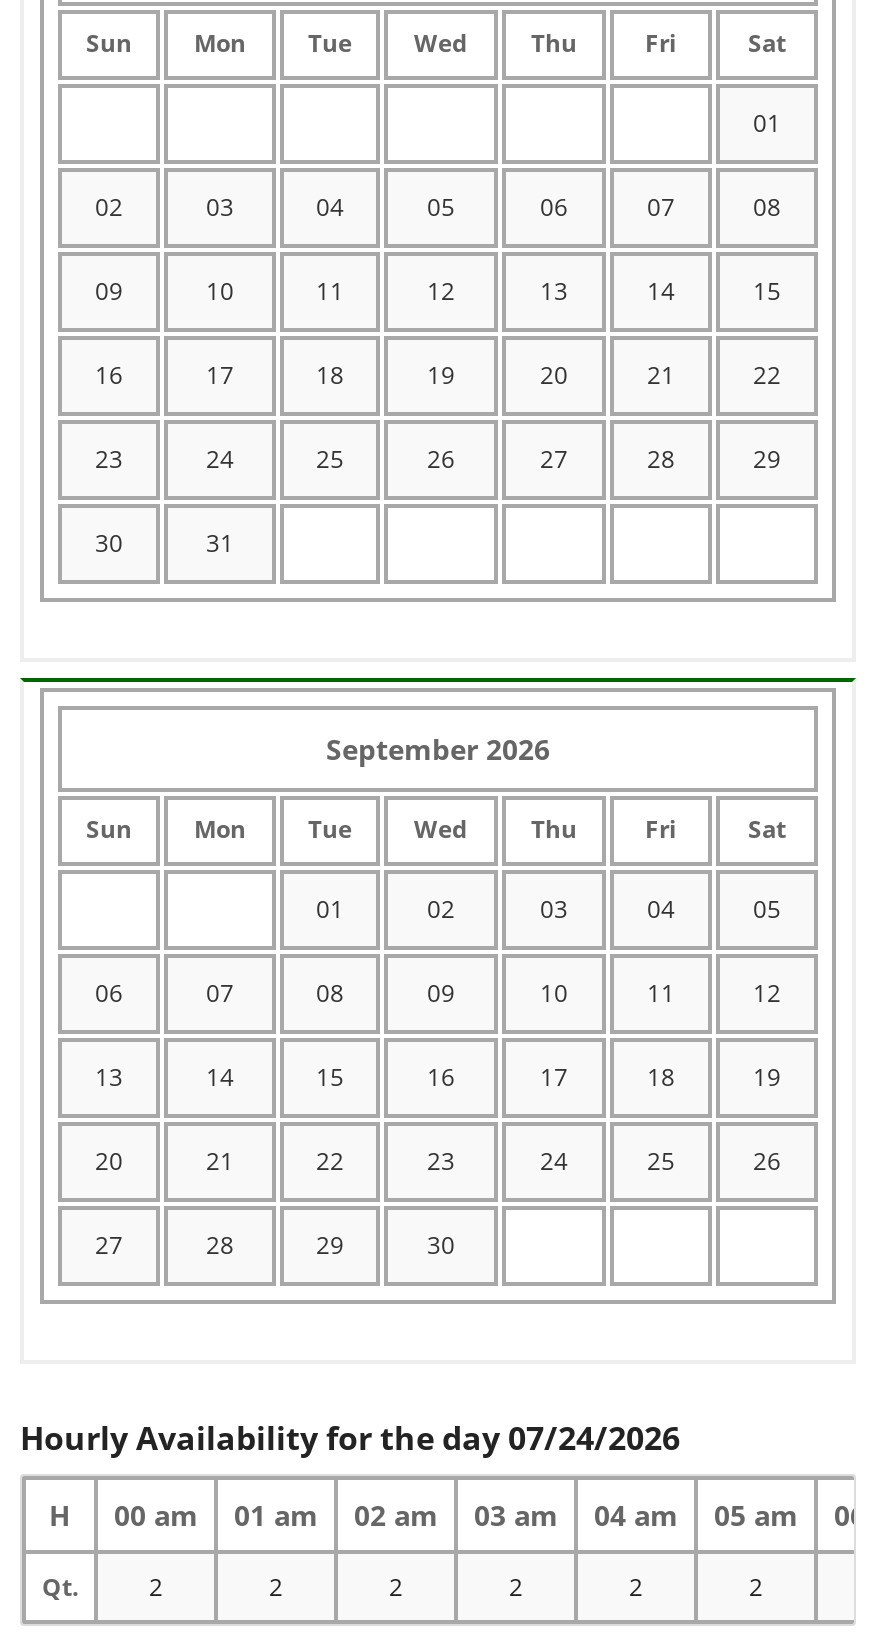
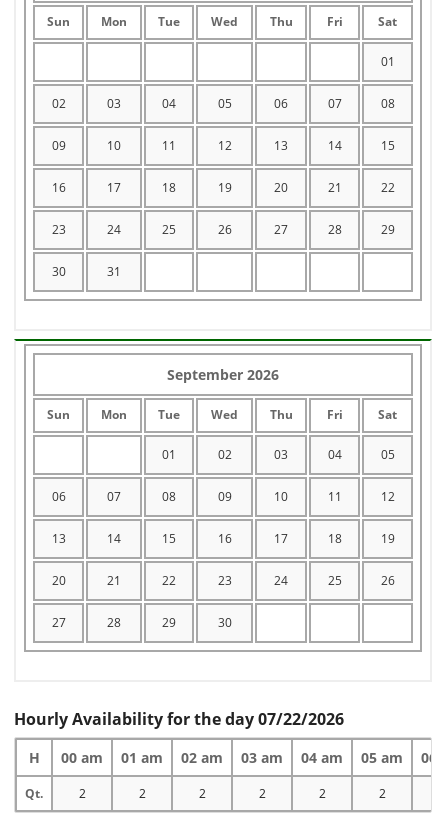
[20,1416,680,1460] Hourly Availability for the day 07/24/2026 -> [14,708,344,730] Hourly Availability for the day 07/22/2026

